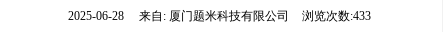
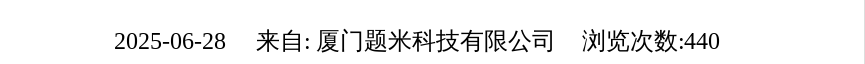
[67,9,370,23] 2025-06-28 来自:厦门题米科技有限公司 浏览次数:433 -> [114,27,720,55] 2025-06-28 来自:厦门题米科技有限公司 浏览次数:440

